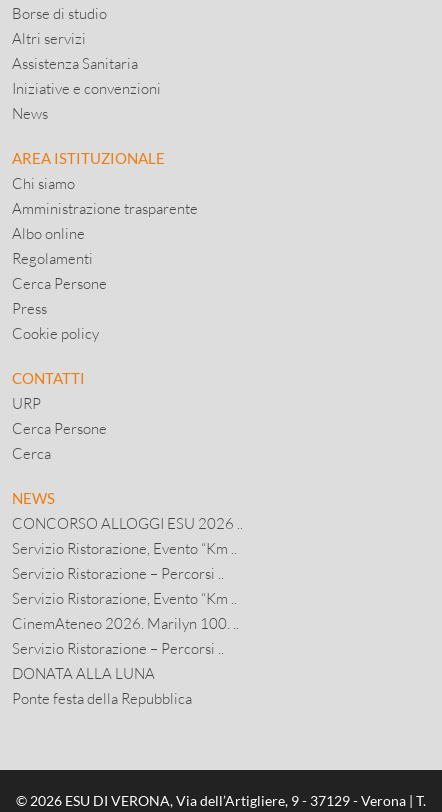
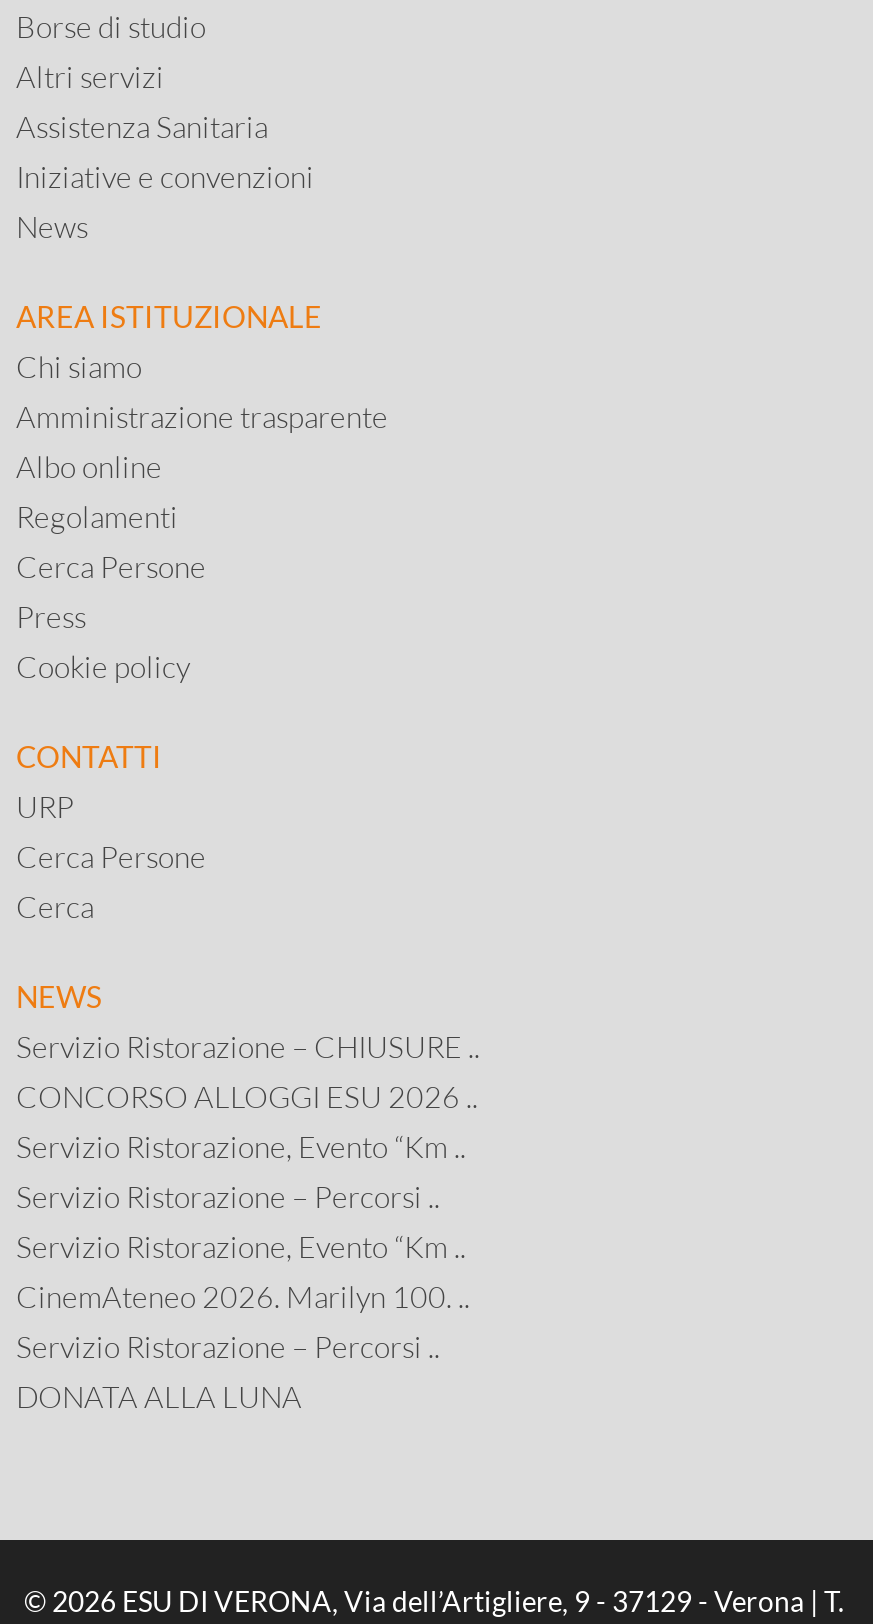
none -> [16,1028,480,1064] Servizio Ristorazione – CHIUSURE ..
moved [12,514,243,682] -> [16,1078,478,1414]: CONCORSO ALLOGGI ESU 2026 .. | Servizio Ristorazione, Evento “Km .. | Servizio Ristorazione – Percorsi .. | Servizio Ristorazione, Evento “Km .. | CinemAteneo 2026. Marilyn 100. .. | Servizio Ristorazione – Percorsi .. | DONATA ALLA LUNA
[12,689,192,707] Ponte festa della Repubblica -> none

